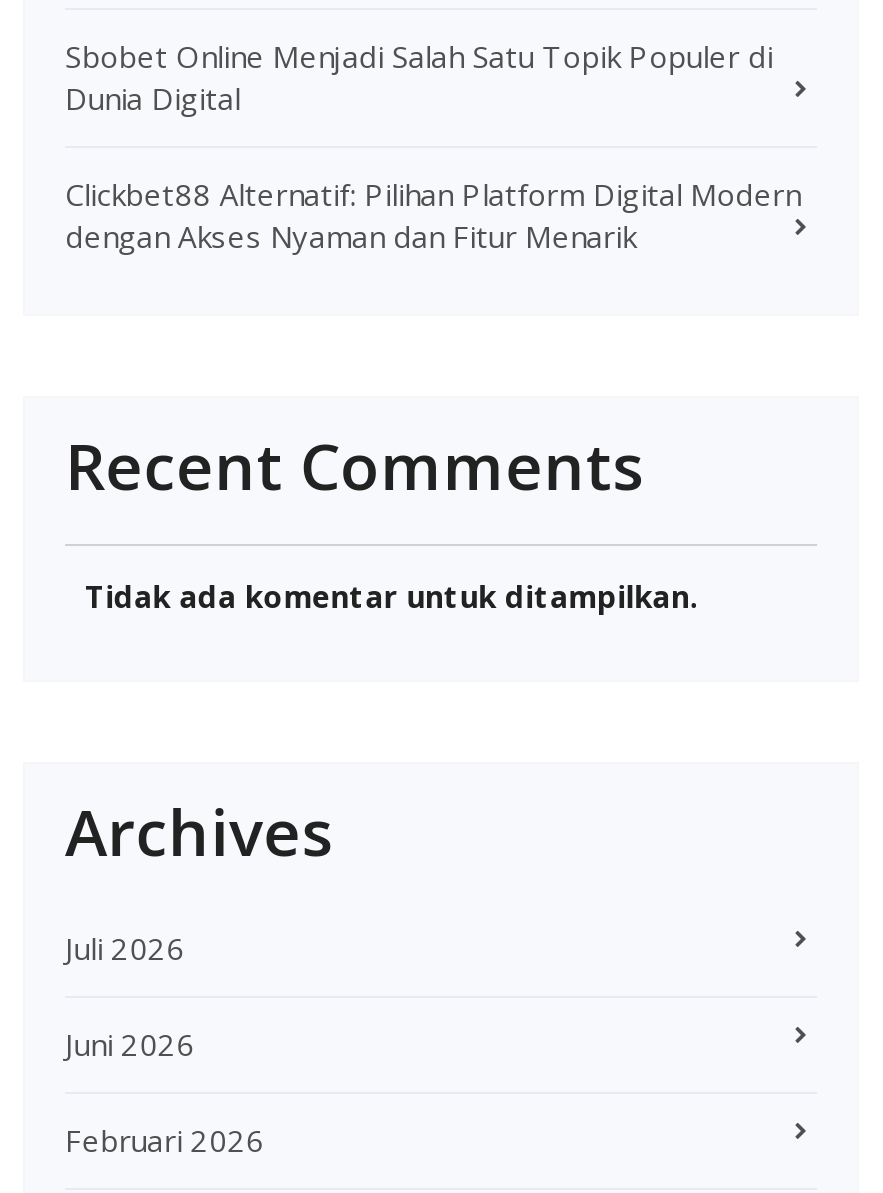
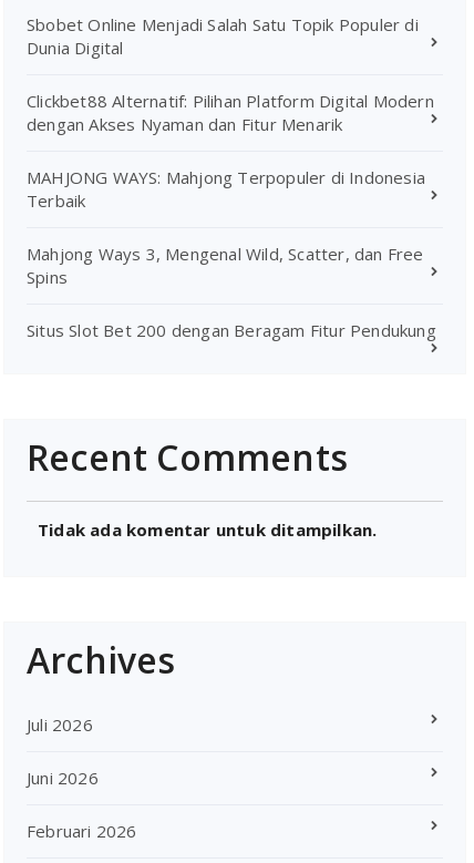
none -> [27,166,436,341] MAHJONG WAYS: Mahjong Terpopuler di Indonesia | Terbaik | Mahjong Ways 3, Mengenal Wild, Scatter, dan Free | Spins | Situs Slot Bet 200 dengan Beragam Fitur Pendukung

